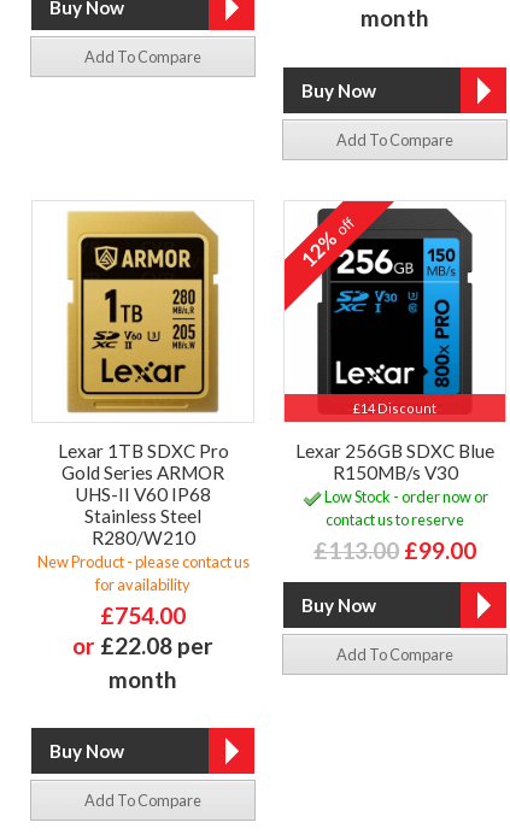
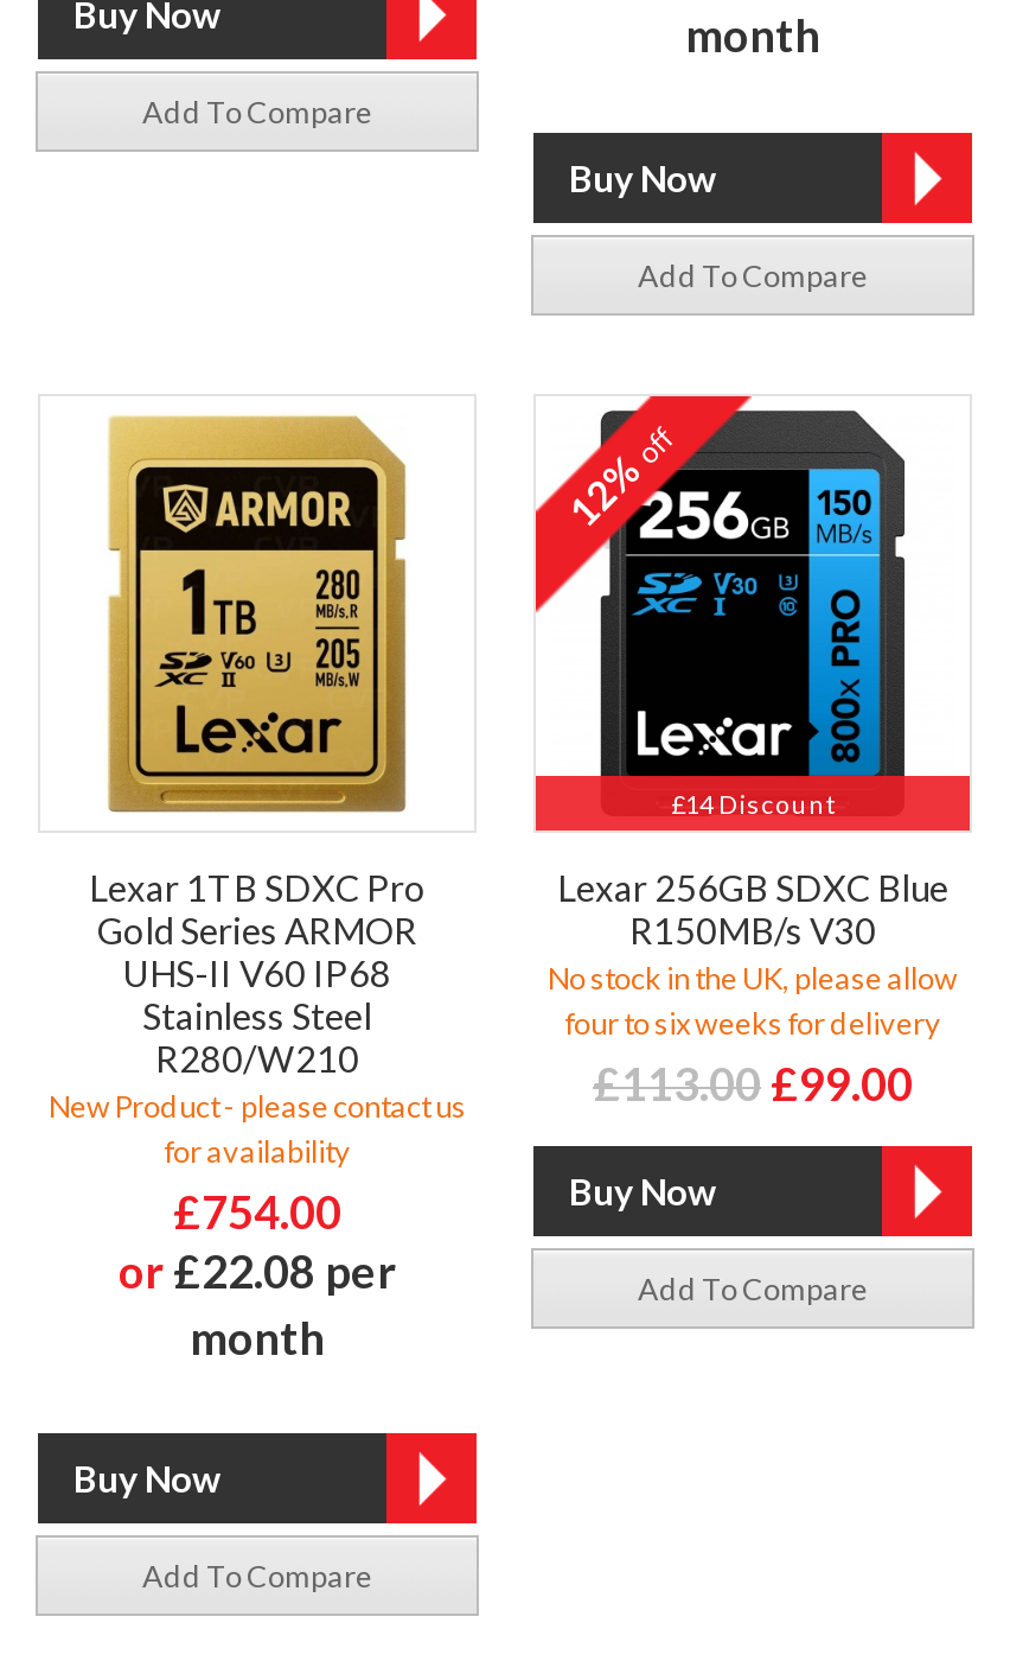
[321,487,488,529] Low Stock - order now or | contact us to reserve -> [548,959,958,1042] No stock in the UK, please allow | four to six weeks for delivery

